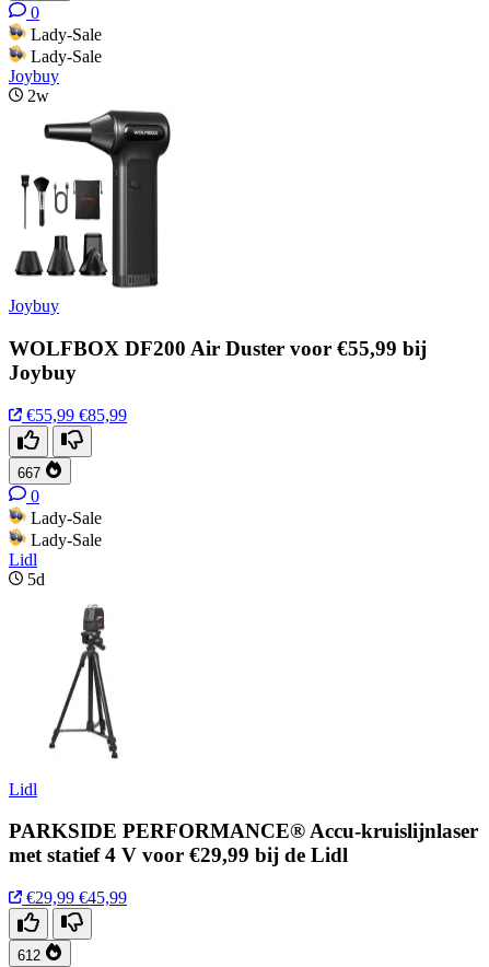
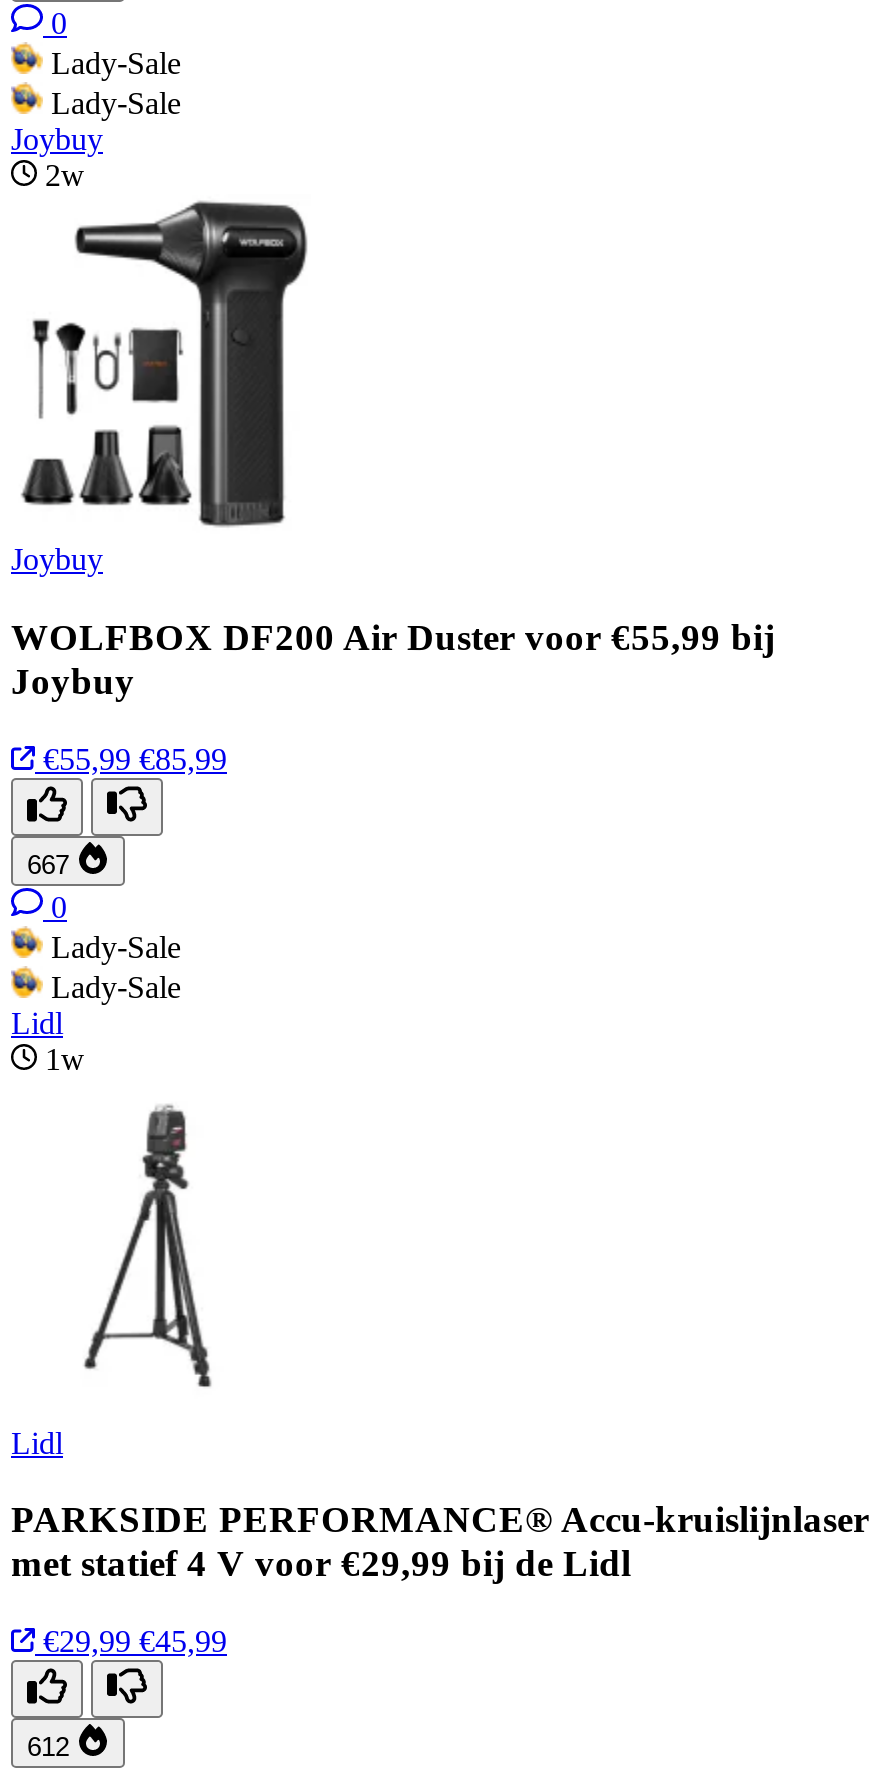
[27,570,45,588] 5d -> [45,1041,85,1075] 1w

